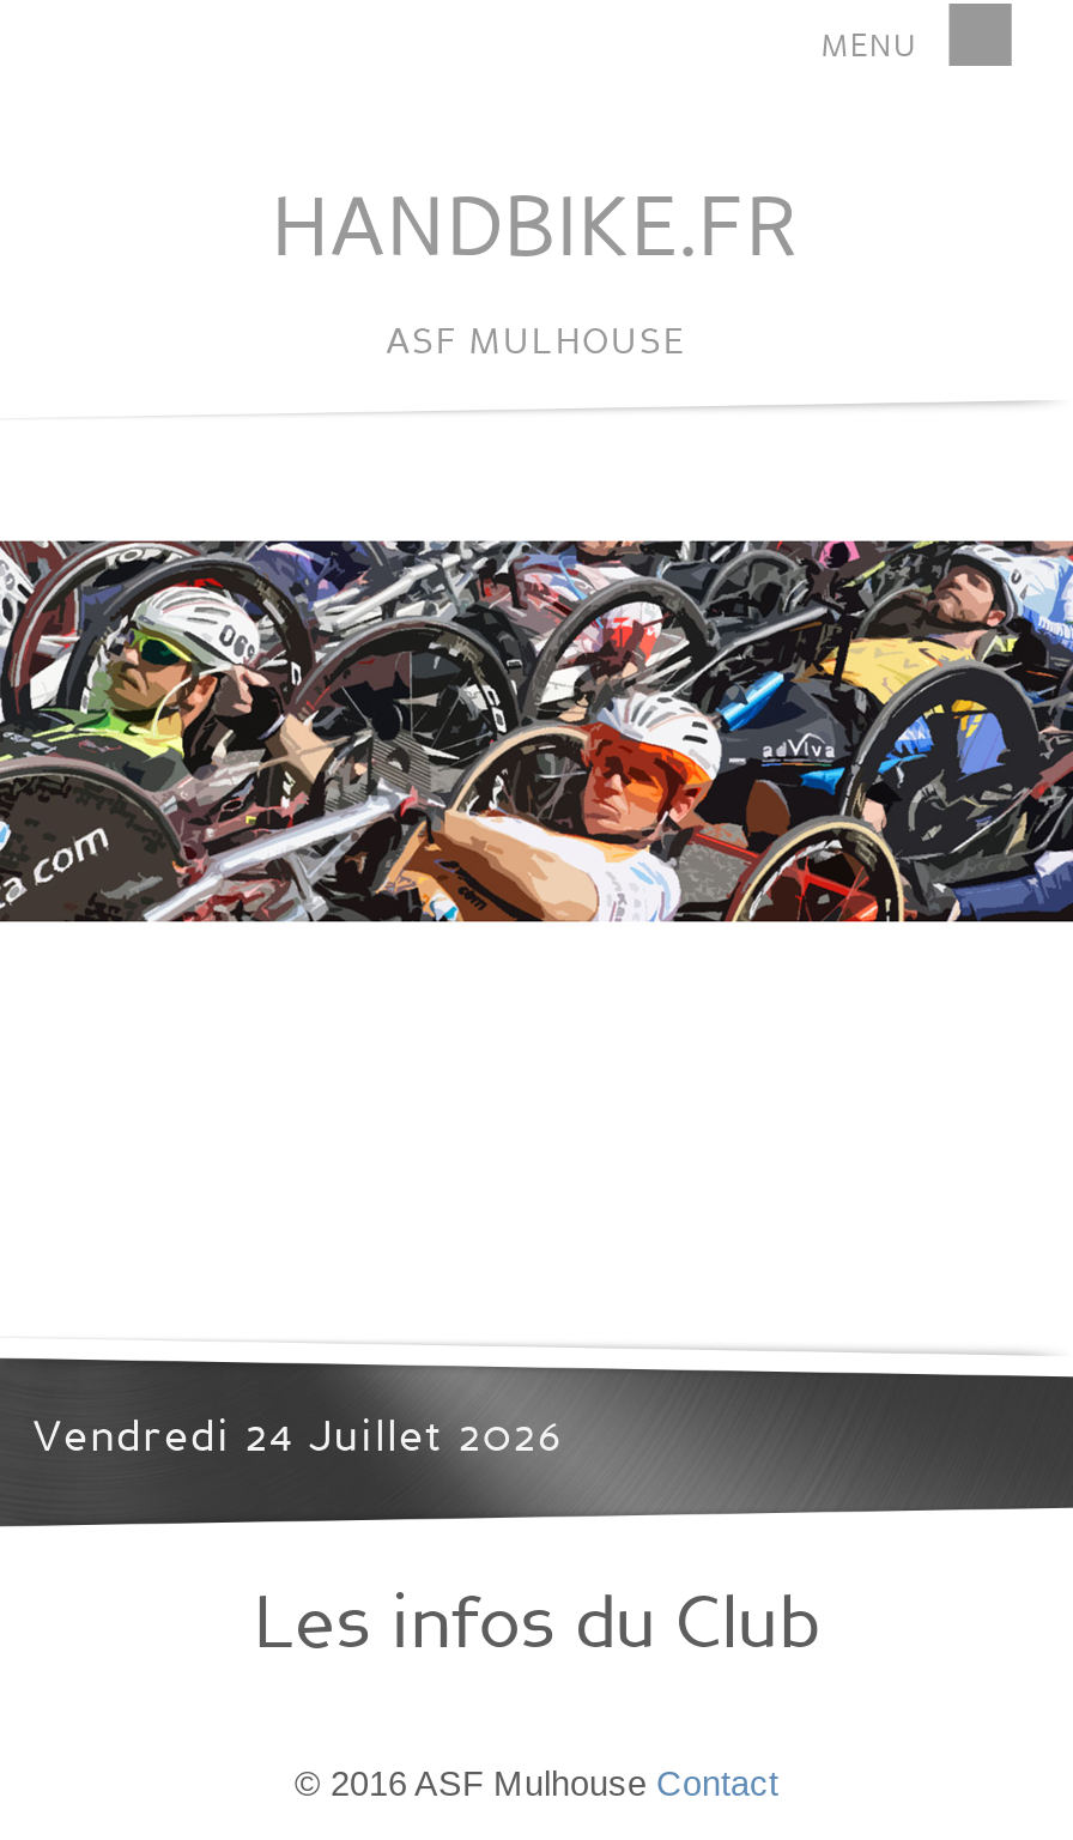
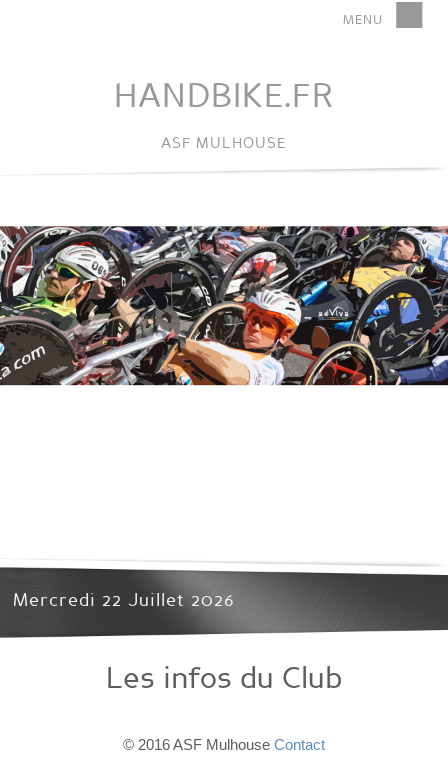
[32,1422,564,1460] Vendredi 24 Juillet 2026 -> [13,594,235,610] Mercredi 22 Juillet 2026

